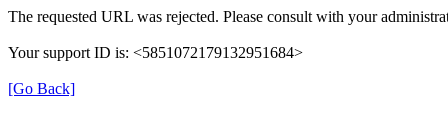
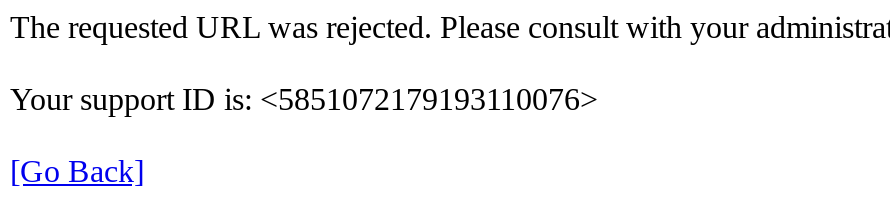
[8,44,303,61] Your support ID is: <5851072179132951684> -> [10,82,598,116] Your support ID is: <5851072179193110076>

